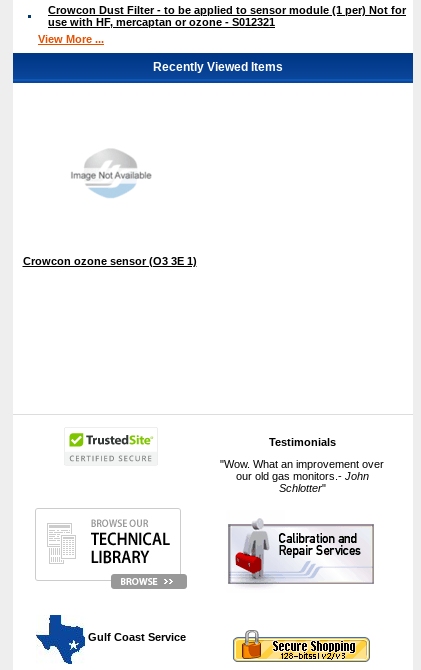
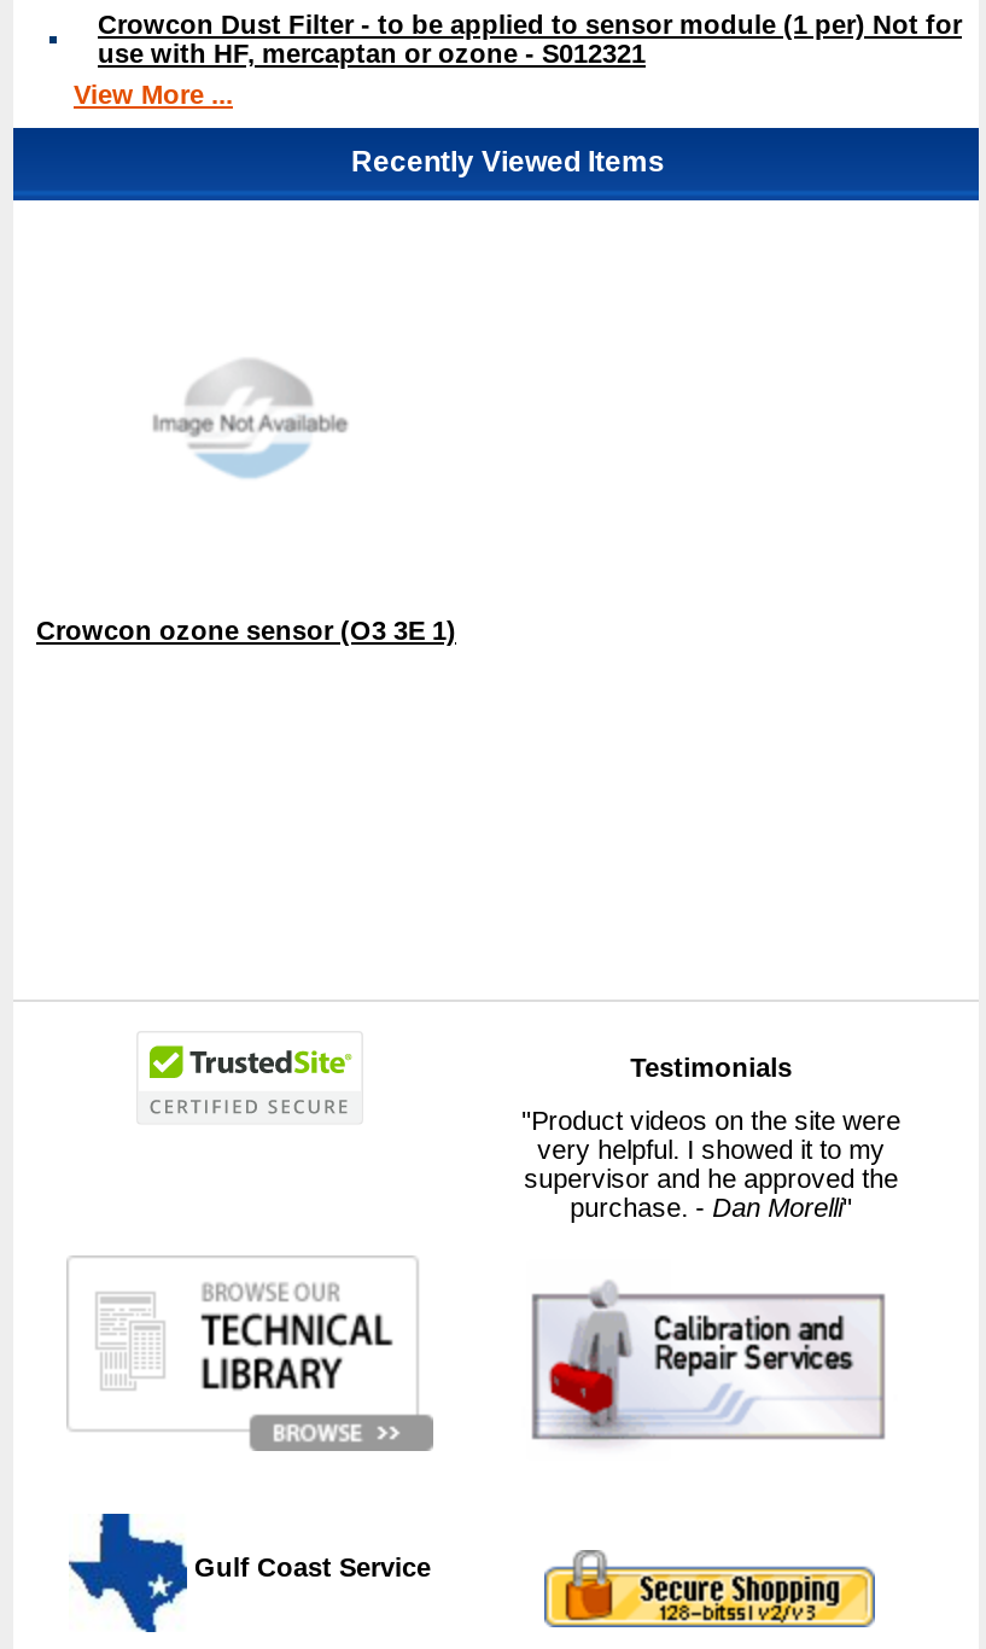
[220,458,384,494] "Wow. What an improvement over | our old gas monitors.- John | Schlotter" -> [522,1105,901,1221] "Product videos on the site were | very helpful. I showed it to my | supervisor and he approved the | purchase. - Dan Morelli"

